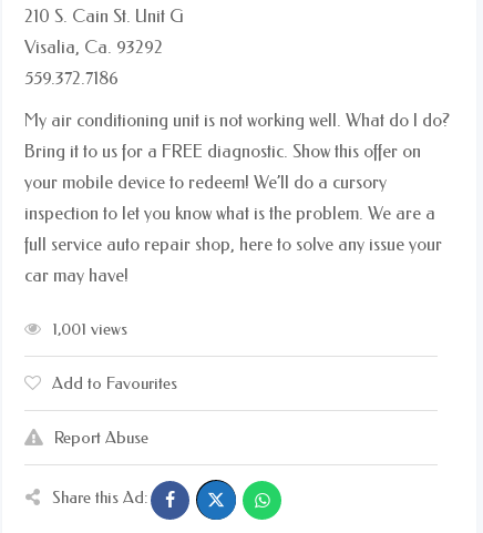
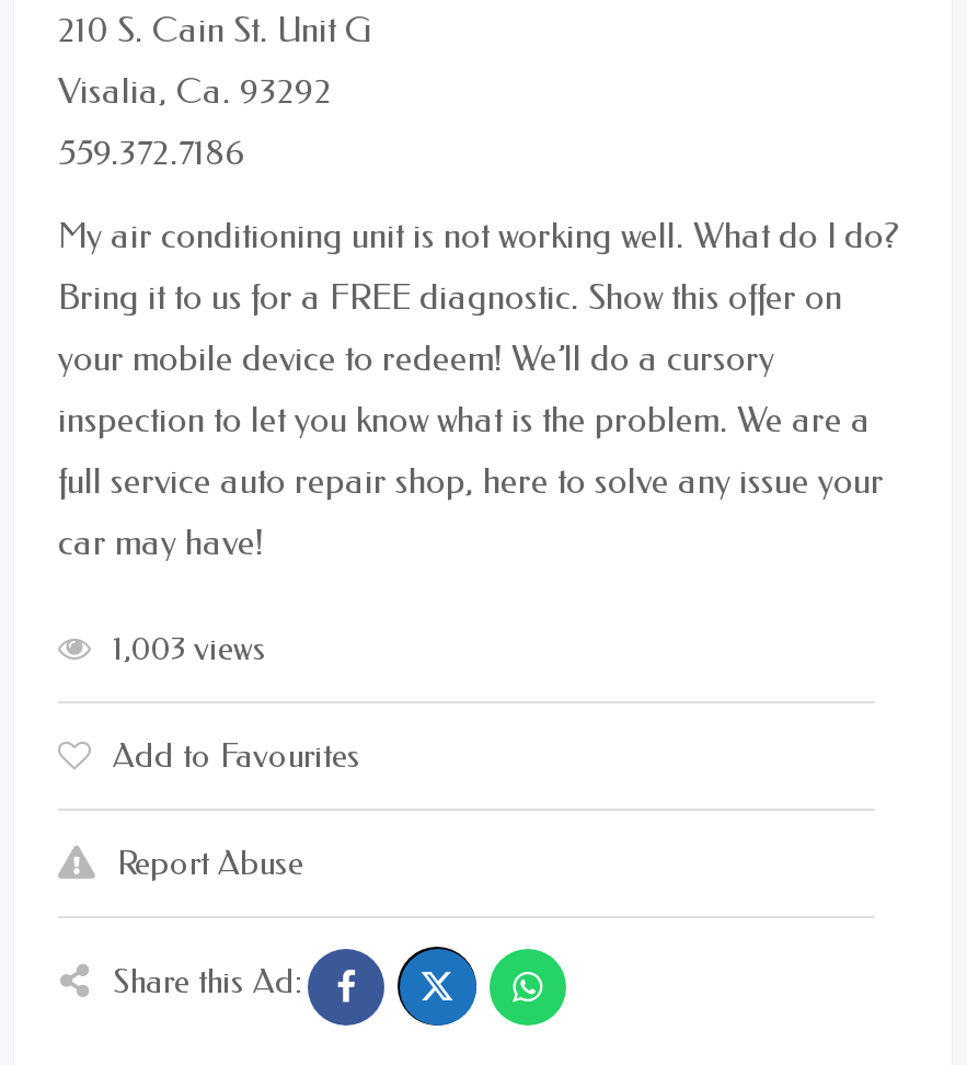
[52,319,127,339] 1,001 views -> [113,629,266,669] 1,003 views

